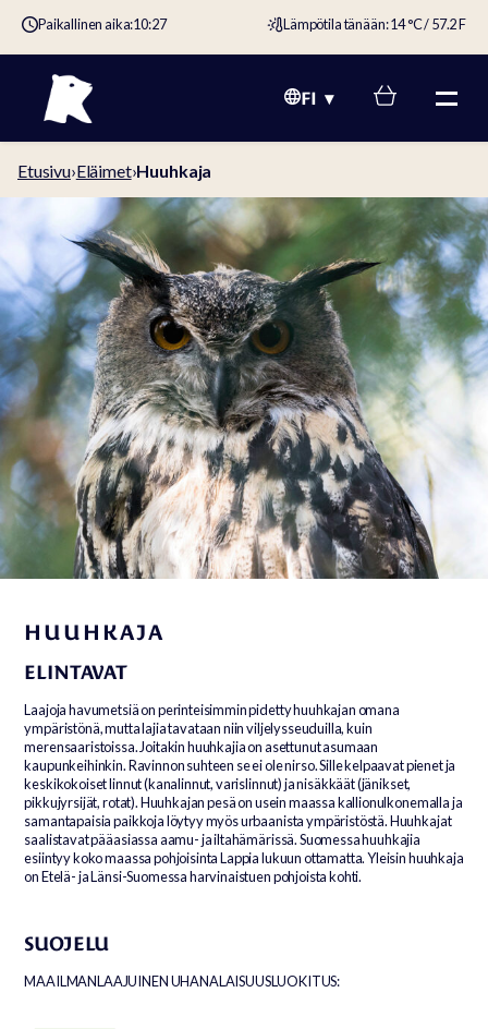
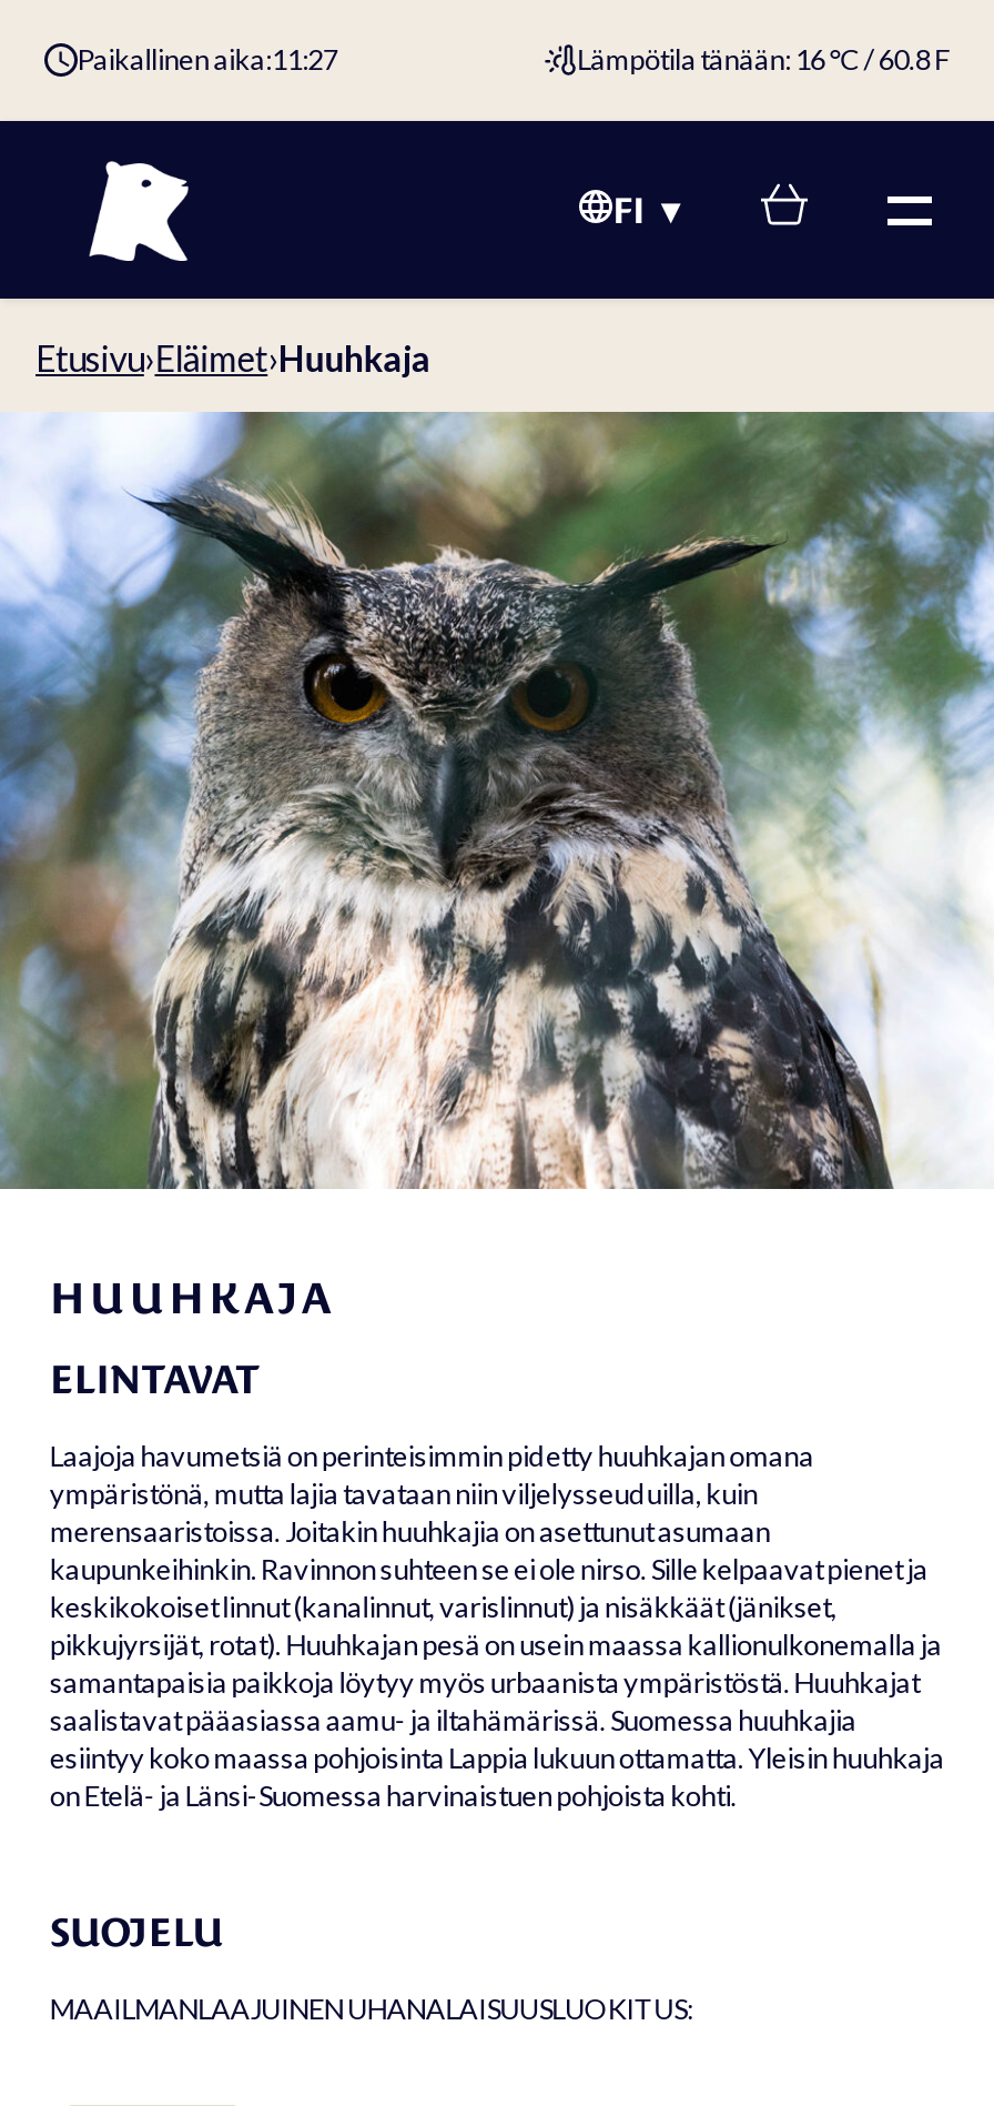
[38,15,166,32] Paikallinen aika:10:27 -> [78,40,338,75] Paikallinen aika:11:27
[283,15,466,32] Lämpötila tänään: 14 °C / 57.2 F -> [577,40,950,75] Lämpötila tänään: 16 °C / 60.8 F

